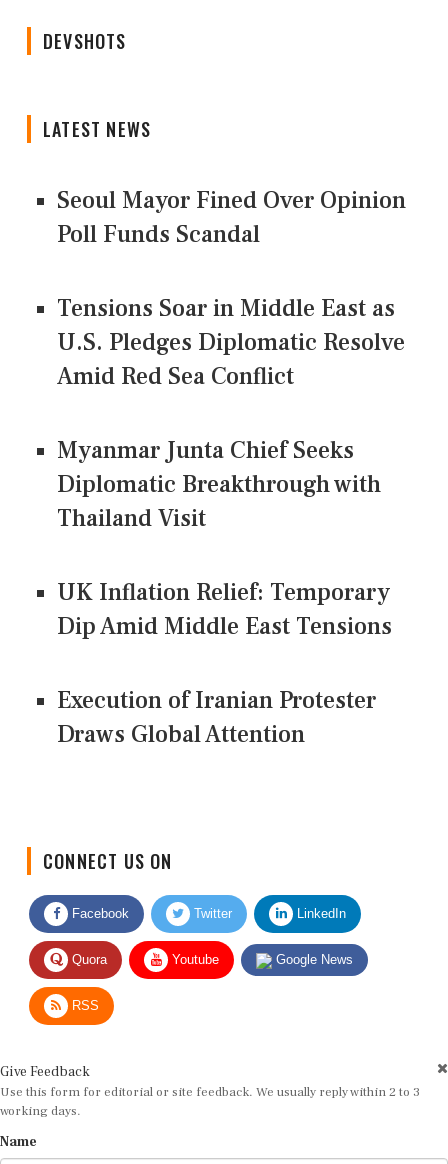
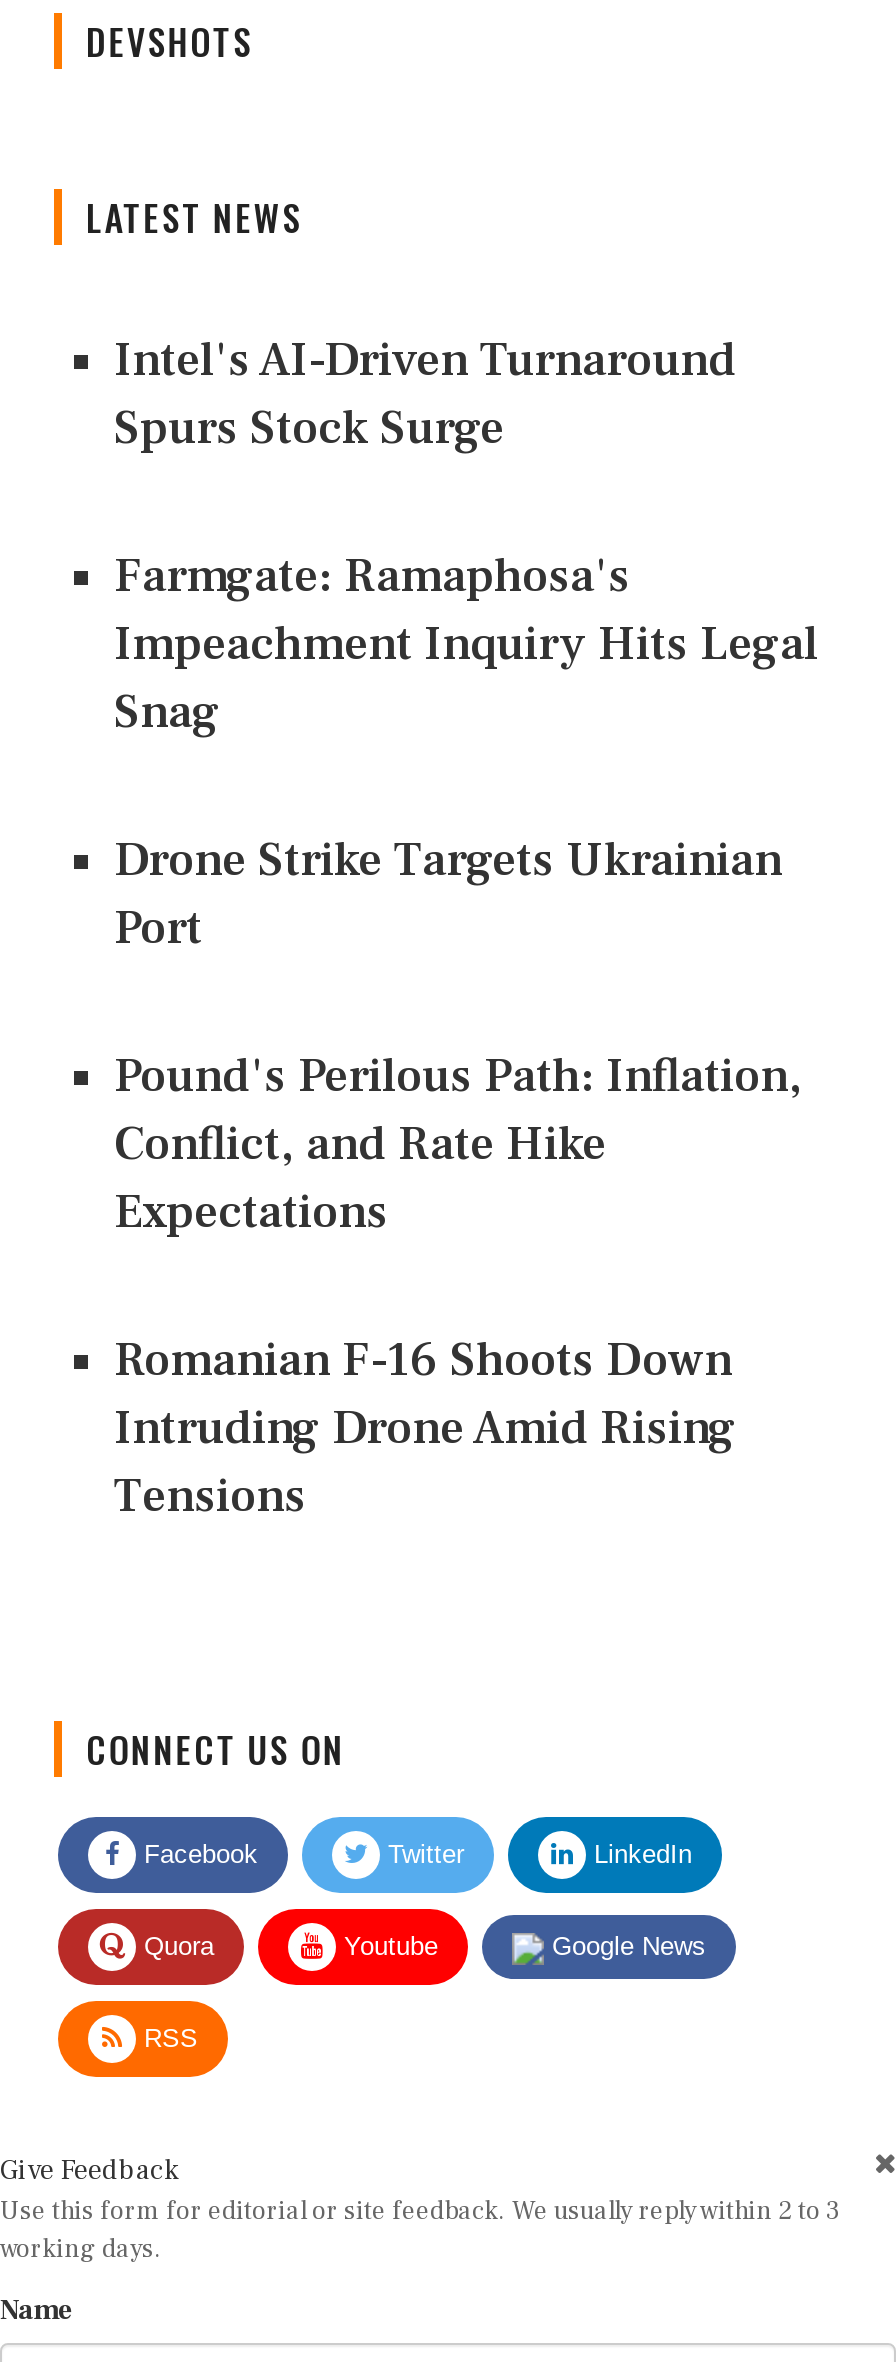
[57,185,406,250] Seoul Mayor Fined Over Opinion | Poll Funds Scandal -> [114,330,736,460] Intel's AI-Driven Turnaround | Spurs Stock Surge
[57,293,405,392] Tensions Soar in Middle East as | U.S. Pledges Diplomatic Resolve | Amid Red Sea Conflict -> [114,546,818,744] Farmgate: Ramaphosa's | Impeachment Inquiry Hits Legal | Snag
[57,435,381,534] Myanmar Junta Chief Seeks | Diplomatic Breakthrough with | Thailand Visit -> [114,830,782,960] Drone Strike Targets Ukrainian | Port
[57,577,392,642] UK Inflation Relief: Temporary | Dip Amid Middle East Tensions -> [114,1046,802,1244] Pound's Perilous Path: Inflation, | Conflict, and Rate Hike | Expectations
[57,685,376,750] Execution of Iranian Protester | Draws Global Attention -> [114,1330,736,1528] Romanian F-16 Shoots Down | Intruding Drone Amid Rising | Tensions

